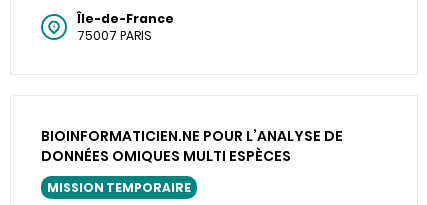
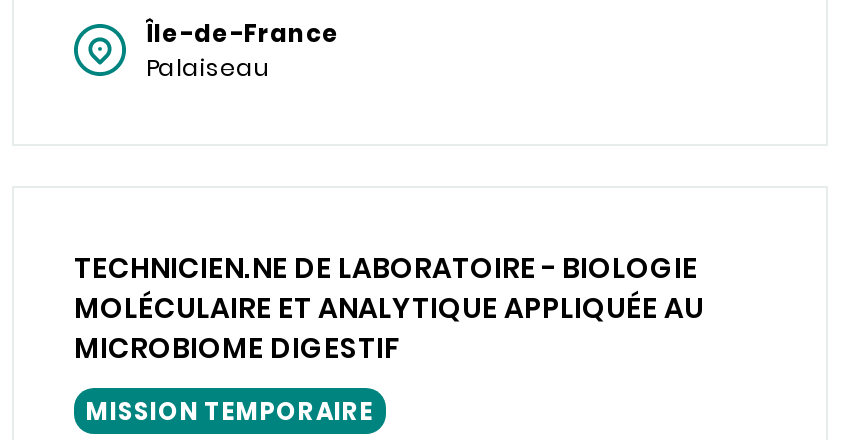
[77,27,152,44] 75007 PARIS -> [146,50,270,84] Palaiseau
[41,126,343,166] BIOINFORMATICIEN.NE POUR L’ANALYSE DE | DONNÉES OMIQUES MULTI ESPÈCES -> [74,248,704,368] TECHNICIEN.NE DE LABORATOIRE - BIOLOGIE | MOLÉCULAIRE ET ANALYTIQUE APPLIQUÉE AU | MICROBIOME DIGESTIF

